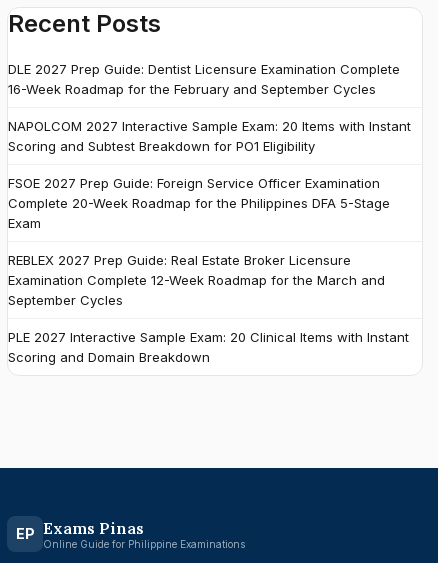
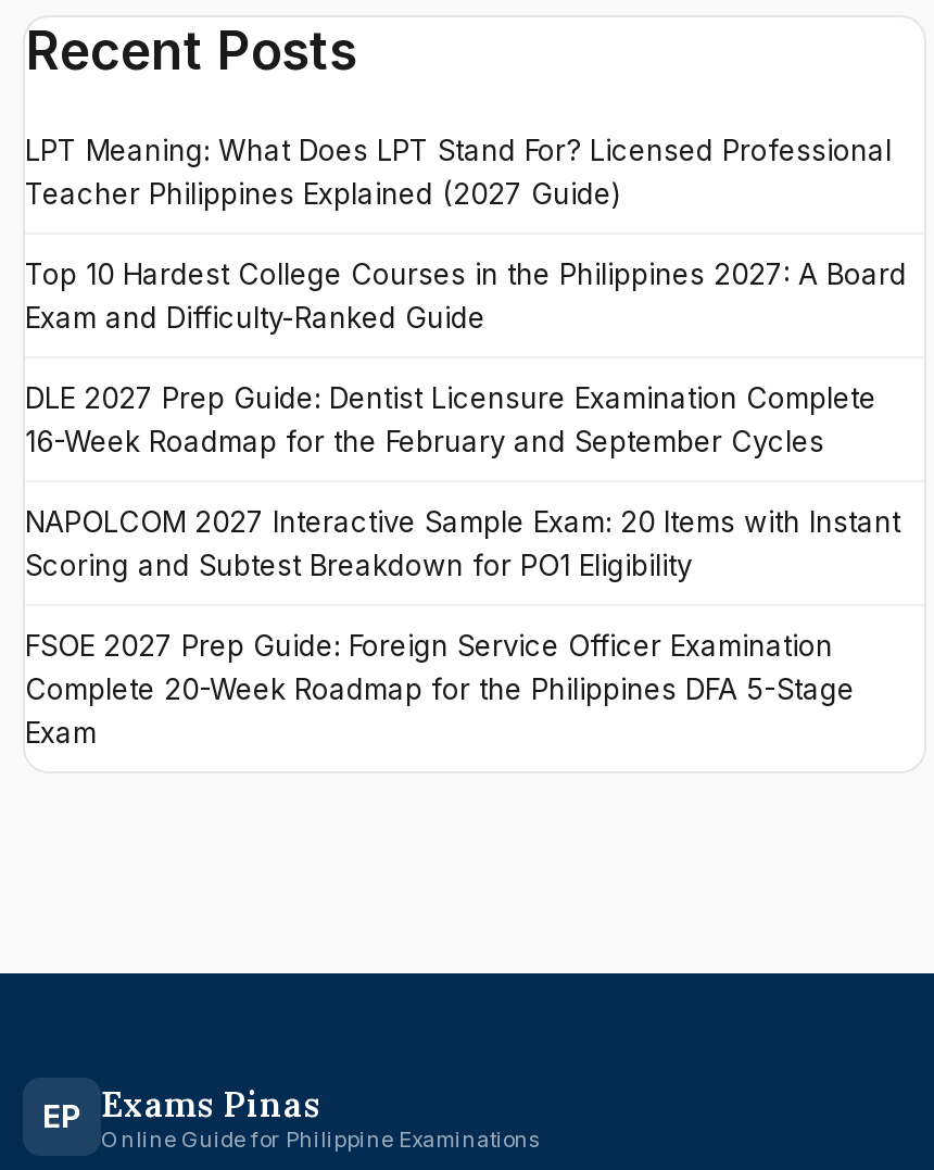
none -> [25,133,907,335] LPT Meaning: What Does LPT Stand For? Licensed Professional | Teacher Philippines Explained (2027 Guide) | Top 10 Hardest College Courses in the Philippines 2027: A Board | Exam and Difficulty-Ranked Guide
moved [8,61,411,231] -> [25,380,900,750]: DLE 2027 Prep Guide: Dentist Licensure Examination Complete | 16-Week Roadmap for the February and September Cycles | NAPOLCOM 2027 Interactive Sample Exam: 20 Items with Instant | Scoring and Subtest Breakdown for PO1 Eligibility | FSOE 2027 Prep Guide: Foreign Service Officer Examination | Complete 20-Week Roadmap for the Philippines DFA 5-Stage | Exam
[8,252,409,365] REBLEX 2027 Prep Guide: Real Estate Broker Licensure | Examination Complete 12-Week Roadmap for the March and | September Cycles | PLE 2027 Interactive Sample Exam: 20 Clinical Items with Instant | Scoring and Domain Breakdown -> none

